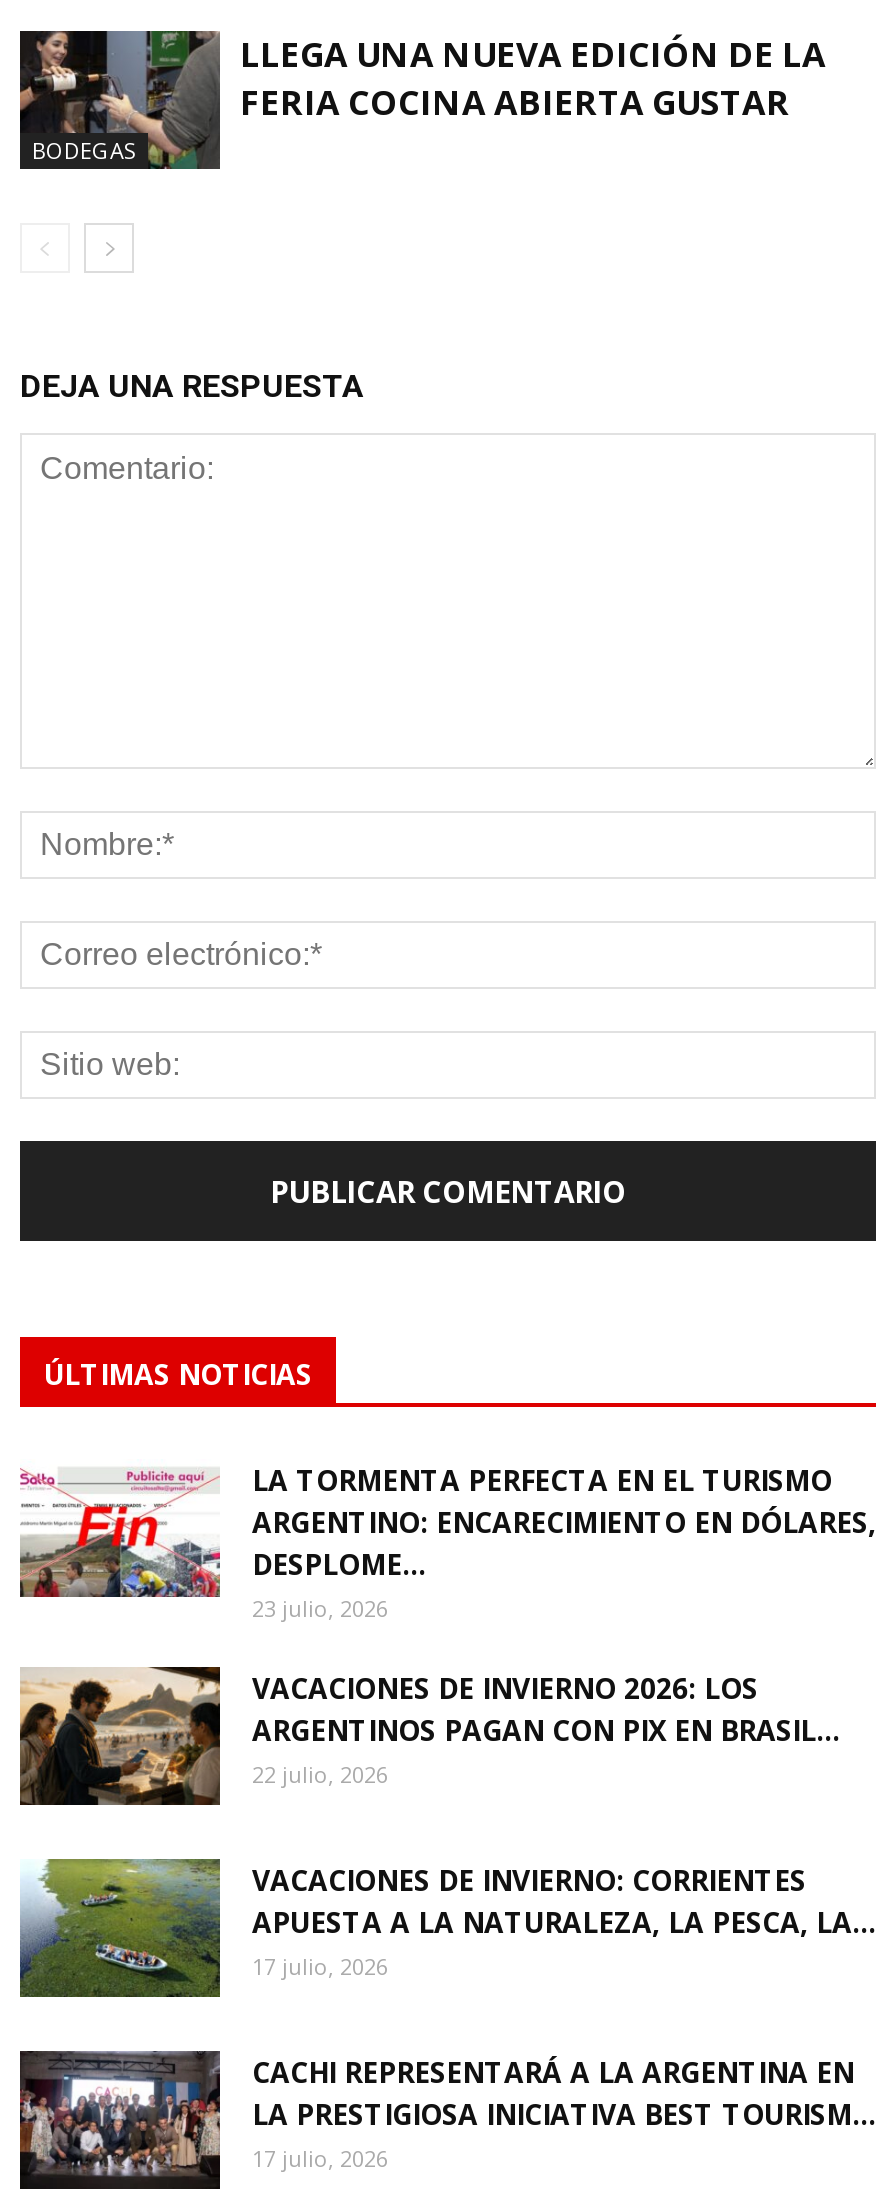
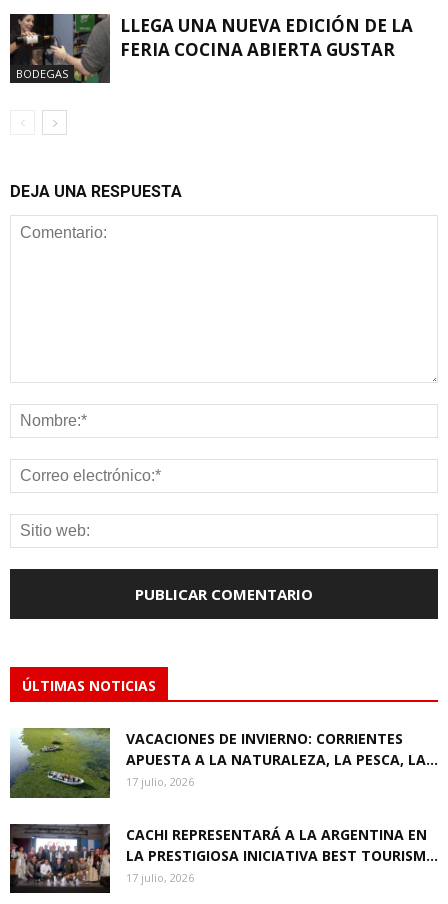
[18,1459,876,1789] [image] | LA TORMENTA PERFECTA EN EL TURISMO | ARGENTINO: ENCARECIMIENTO EN DÓLARES, | DESPLOME... | 23 julio, 2026 | VACACIONES DE INVIERNO 2026: LOS | ARGENTINOS PAGAN CON PIX EN BRASIL... | 22 julio, 2026 -> none
[18,1665,222,1807] [image] -> none

